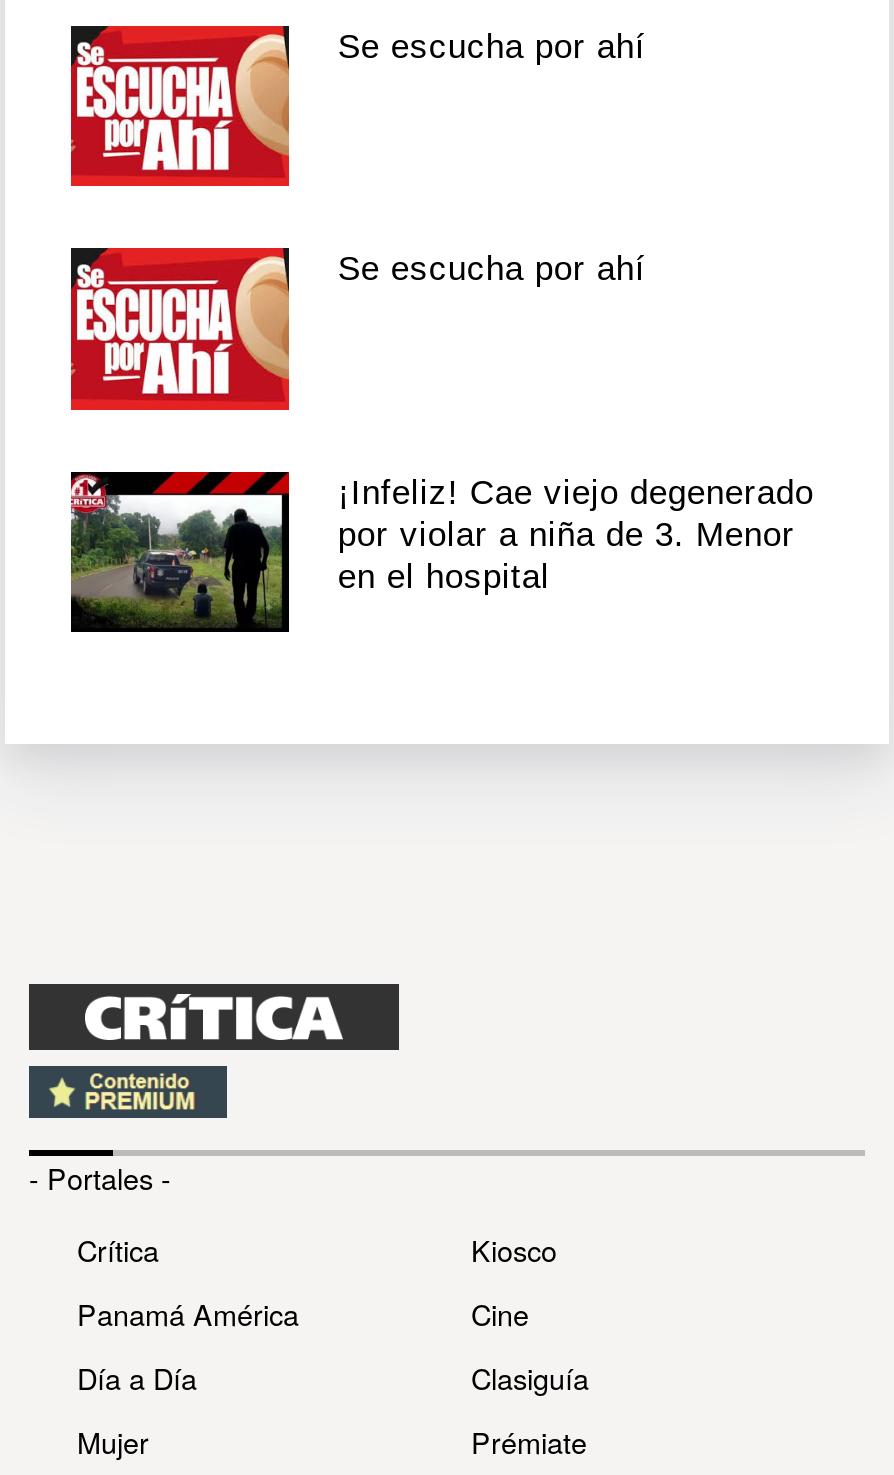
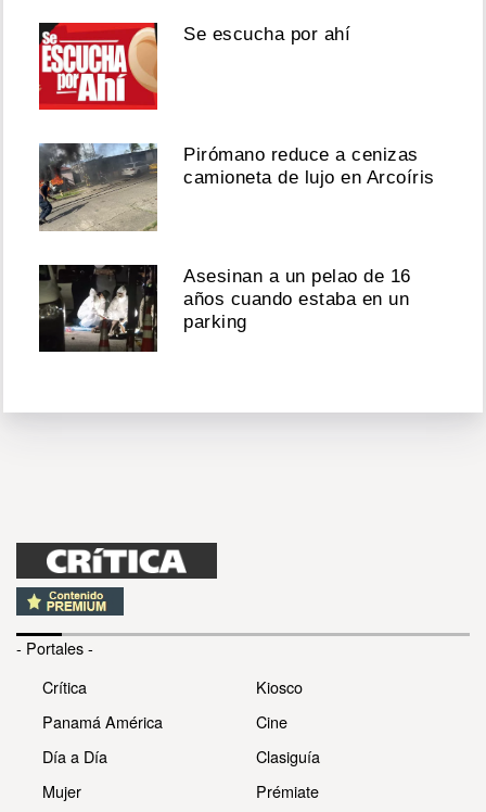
[69,246,646,412] [image] | Se escucha por ahí -> [38,142,435,232] [image] | Pirómano reduce a cenizas | camioneta de lujo en Arcoíris
[69,470,814,632] [image] | ¡Infeliz! Cae viejo degenerado | por violar a niña de 3. Menor | en el hospital -> [38,264,411,352] [image] | Asesinan a un pelao de 16 | años cuando estaba en un | parking

